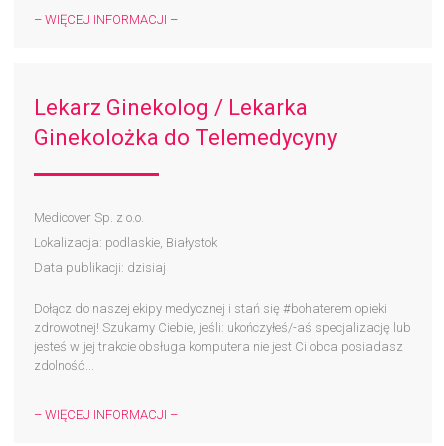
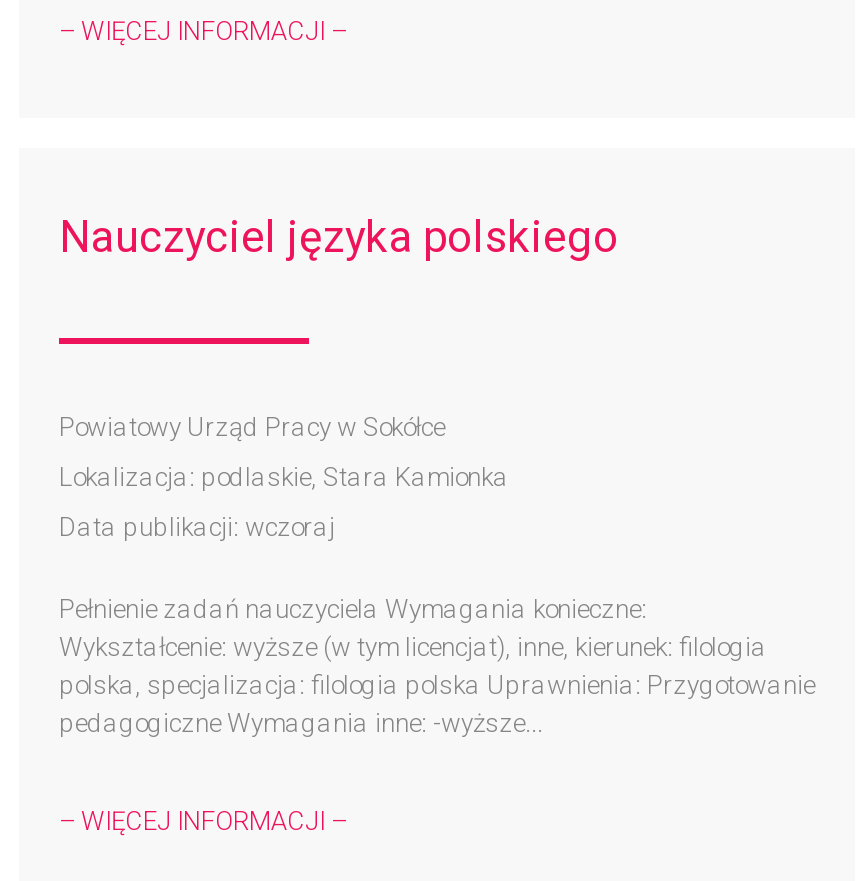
[34,95,337,150] Lekarz Ginekolog / Lekarka | Ginekolożka do Telemedycyny -> [59,212,619,262] Nauczyciel języka polskiego
[34,210,144,225] Medicover Sp. z o.o. -> [59,412,445,442] Powiatowy Urząd Pracy w Sokółce
[34,235,217,250] Lokalizacja: podlaskie, Białystok -> [59,462,509,492] Lokalizacja: podlaskie, Stara Kamionka
[34,260,166,275] Data publikacji: dzisiaj -> [59,512,335,542] Data publikacji: wczoraj
[34,301,411,373] Dołącz do naszej ekipy medycznej i stań się #bohaterem opieki | zdrowotnej! Szukamy Ciebie, jeśli: ukończyłeś/-aś specjalizację lub | jesteś w jej trakcie obsługa komputera nie jest Ci obca posiadasz | zdolność... -> [59,594,815,738] Pełnienie zadań nauczyciela Wymagania konieczne: | Wykształcenie: wyższe (w tym licencjat), inne, kierunek: filologia | polska, specjalizacja: filologia polska Uprawnienia: Przygotowanie | pedagogiczne Wymagania inne: -wyższe...

